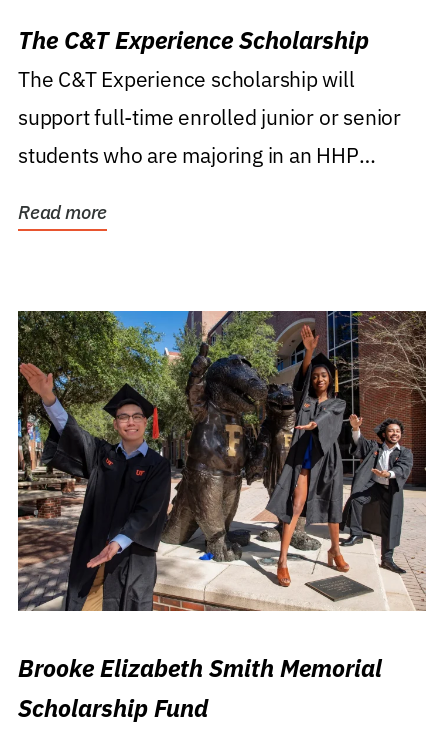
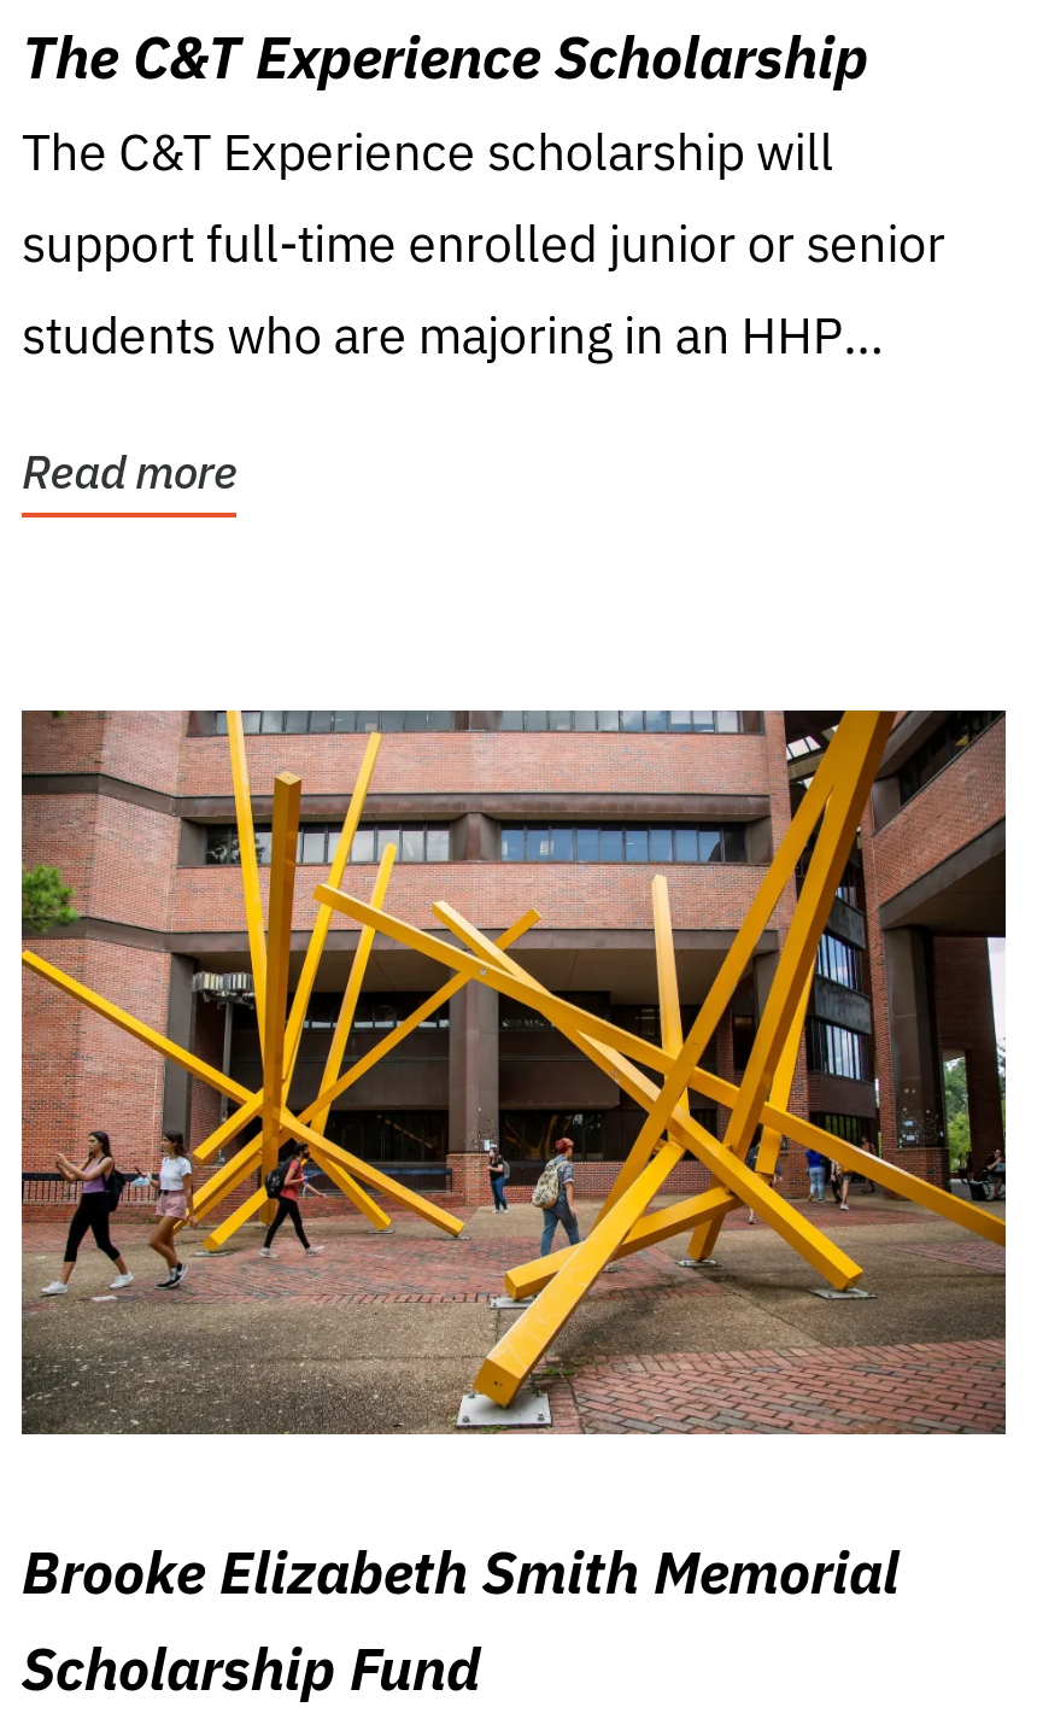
[17,310,427,612] [image] -> [19,708,1008,1437] [image]

